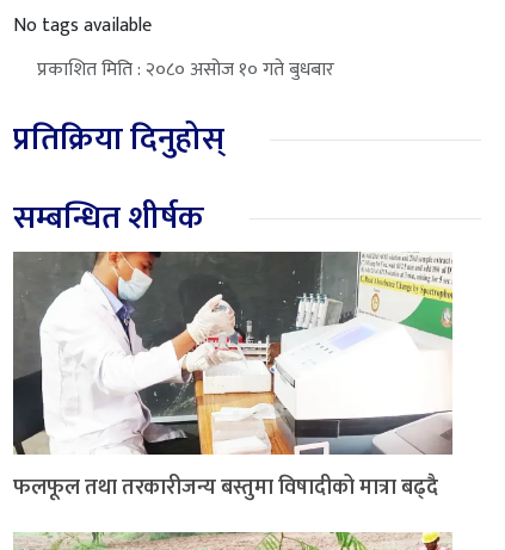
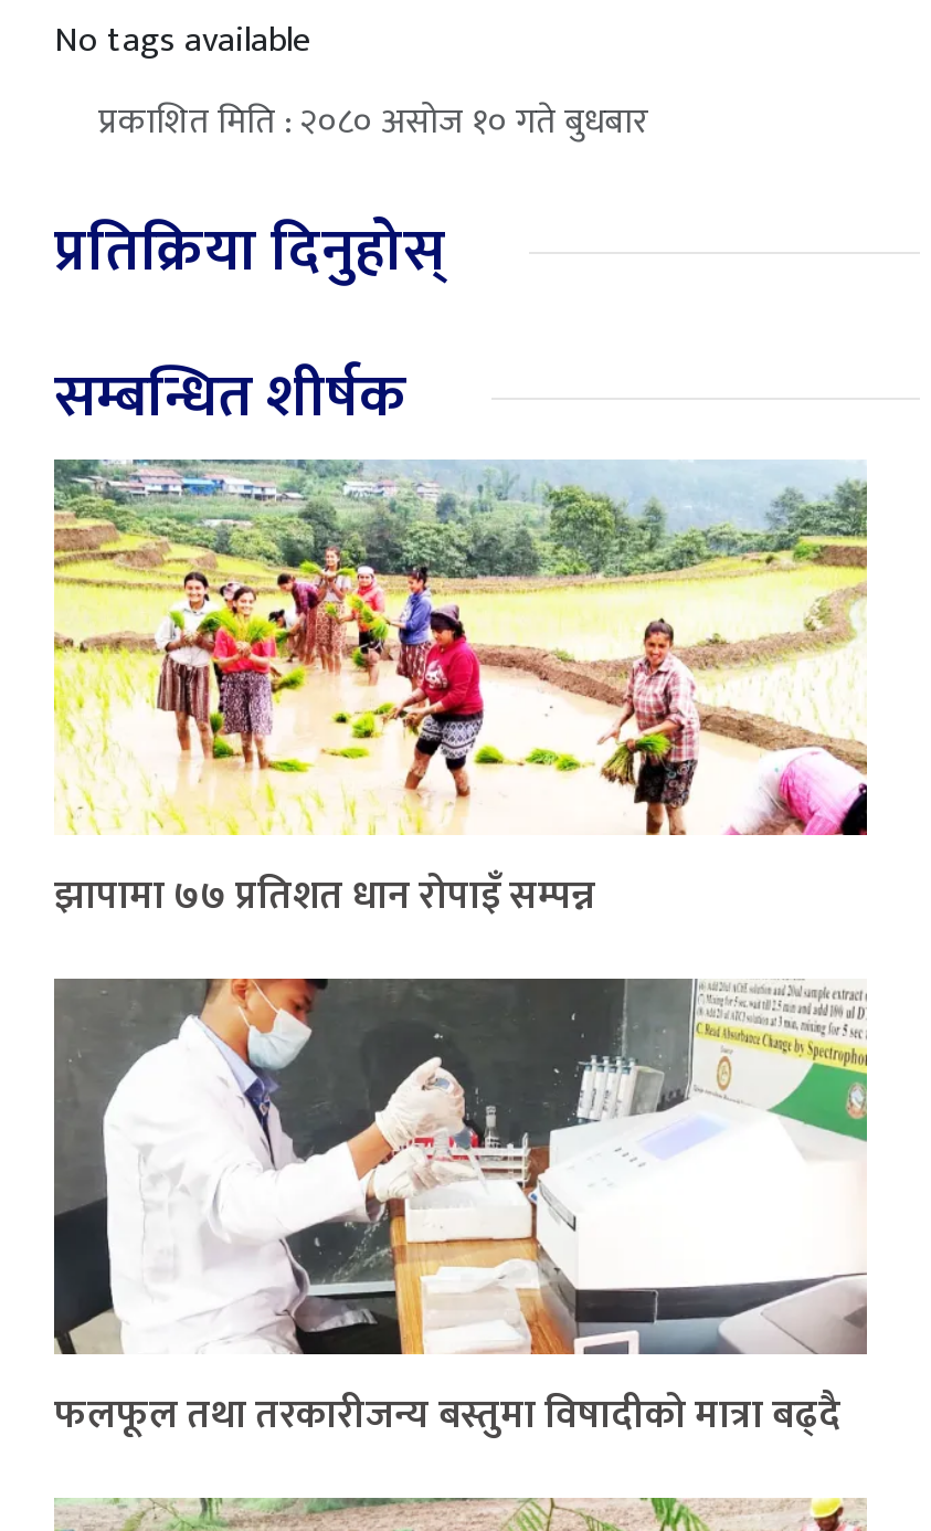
none -> [52,457,869,931] [image] | झापामा ७७ प्रतिशत धान रोपाइँ सम्पन्न

